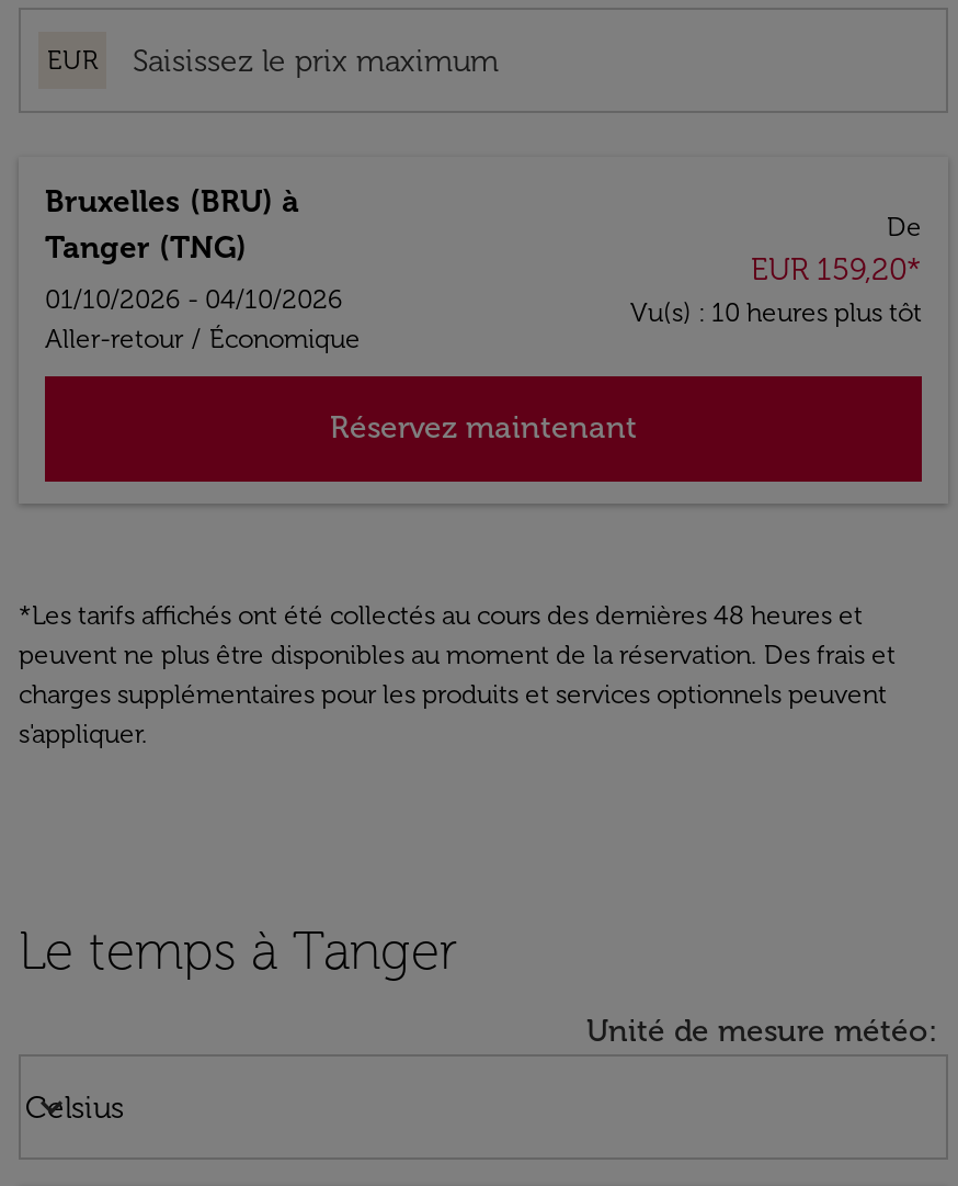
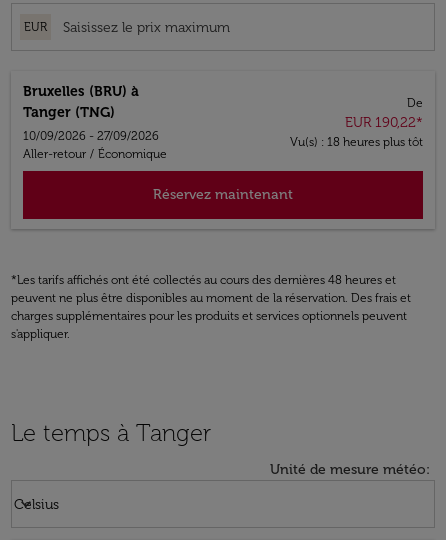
[751,250,922,287] EUR 159,20* -> [345,113,423,130] EUR 190,22*
[45,284,343,315] 01/10/2026 - 04/10/2026 -> [23,129,159,143] 10/09/2026 - 27/09/2026
[630,296,922,327] Vu(s) : 10 heures plus tôt -> [290,134,423,148] Vu(s) : 18 heures plus tôt

